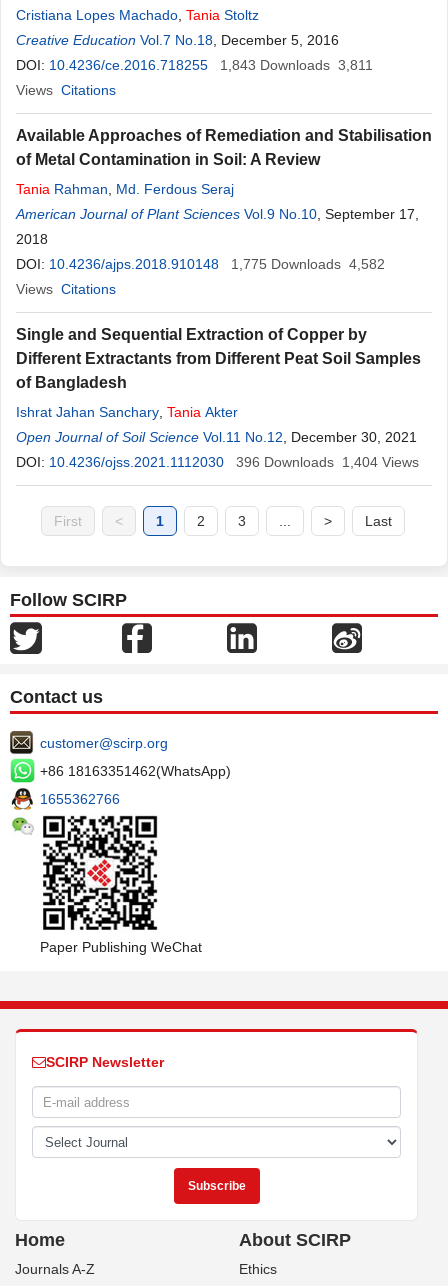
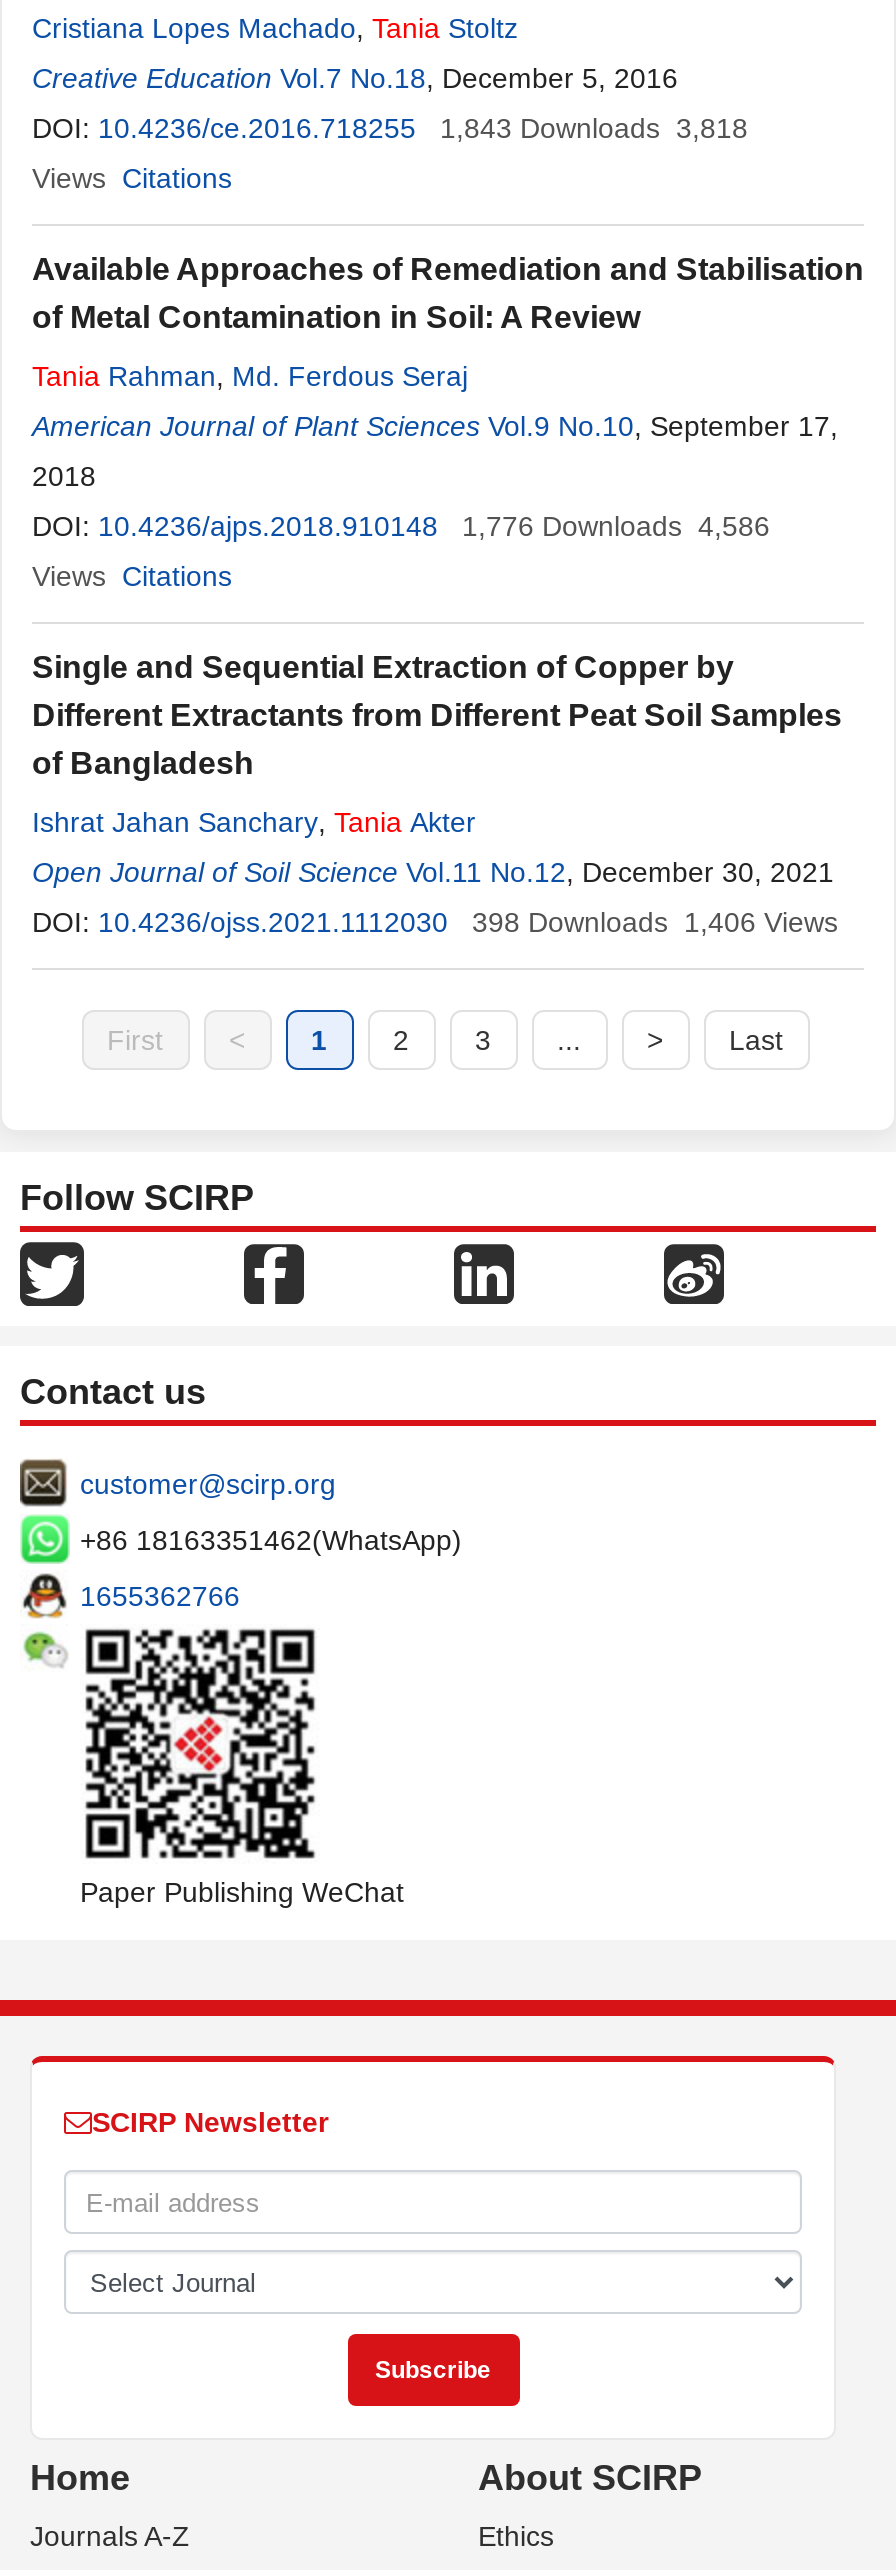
[16,57,373,73] DOI: 10.4236/ce.2016.718255 1,843 Downloads 3,811 -> [32,112,748,144] DOI: 10.4236/ce.2016.718255 1,843 Downloads 3,818
[16,256,385,272] DOI: 10.4236/ajps.2018.910148 1,775 Downloads 4,582 -> [32,510,770,542] DOI: 10.4236/ajps.2018.910148 1,776 Downloads 4,586
[236,454,419,470] 396 Downloads 1,404 Views -> [472,906,838,938] 398 Downloads 1,406 Views

